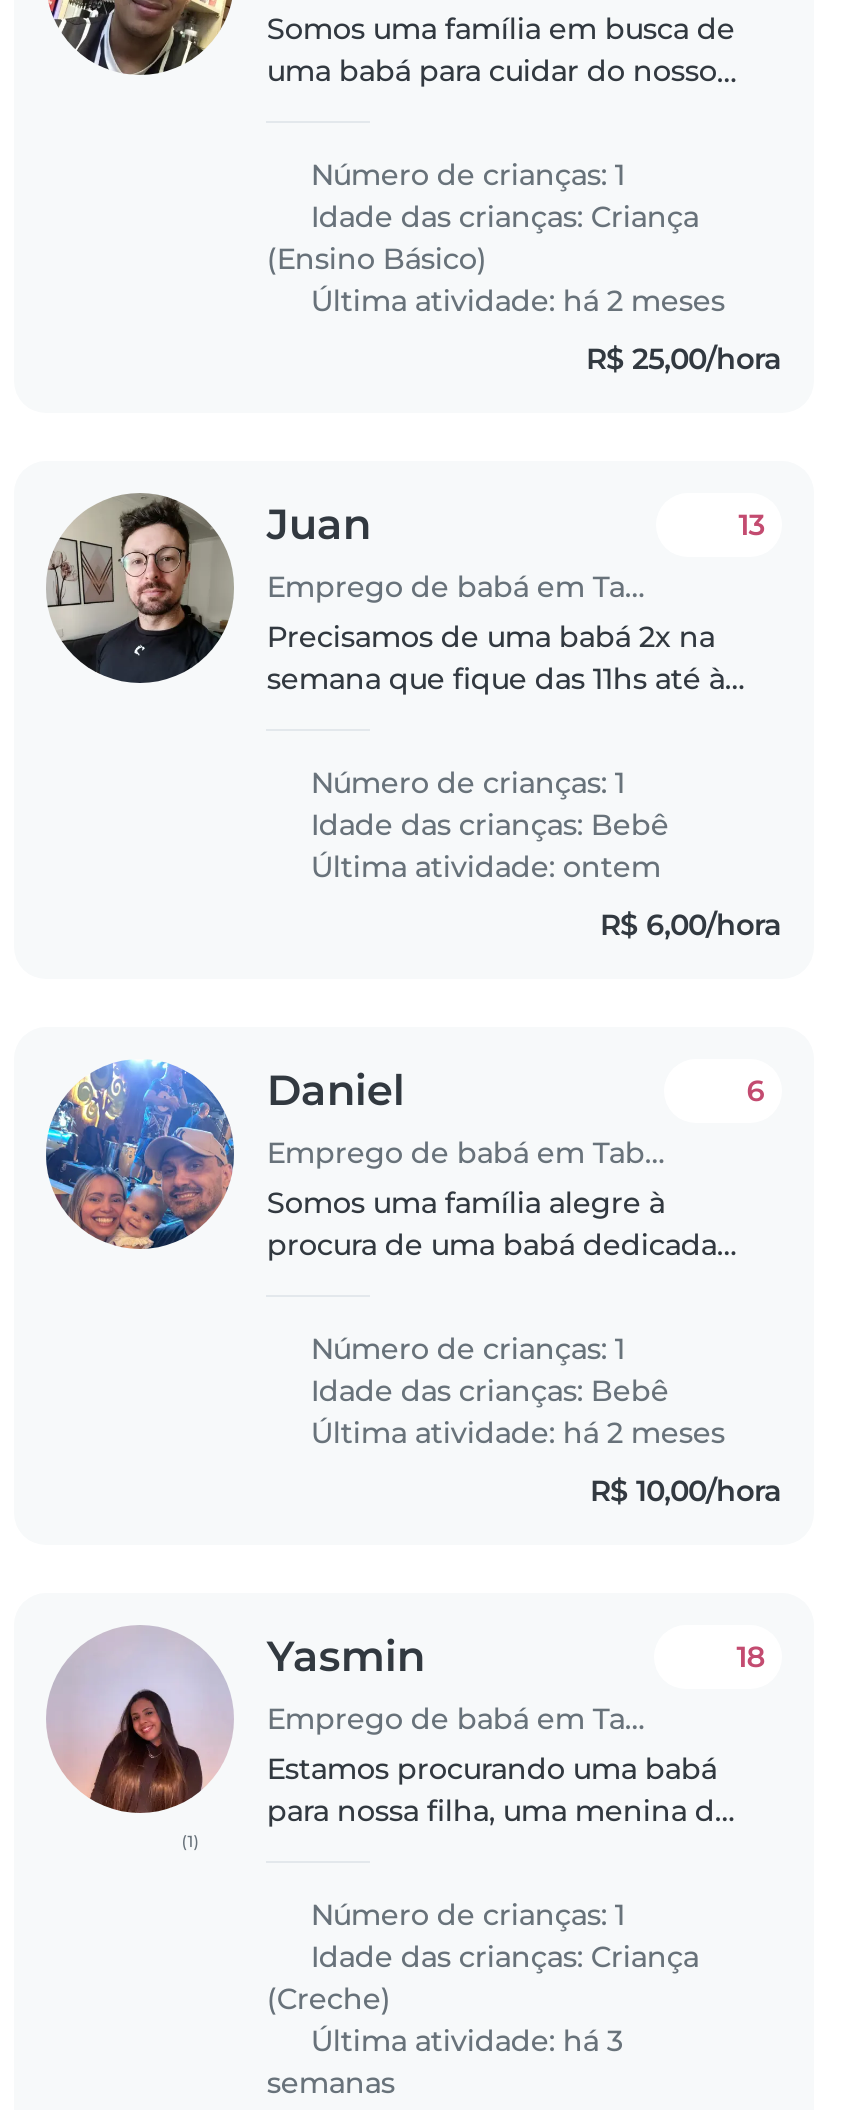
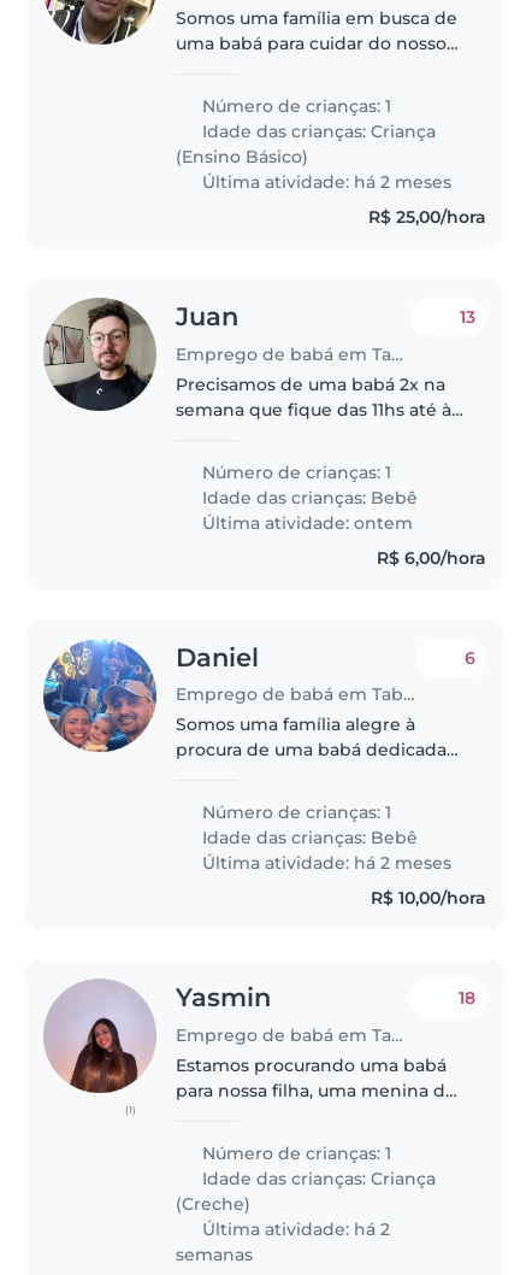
[303,2022,623,2058] Última atividade: há 3 -> [198,1219,390,1240] Última atividade: há 2

